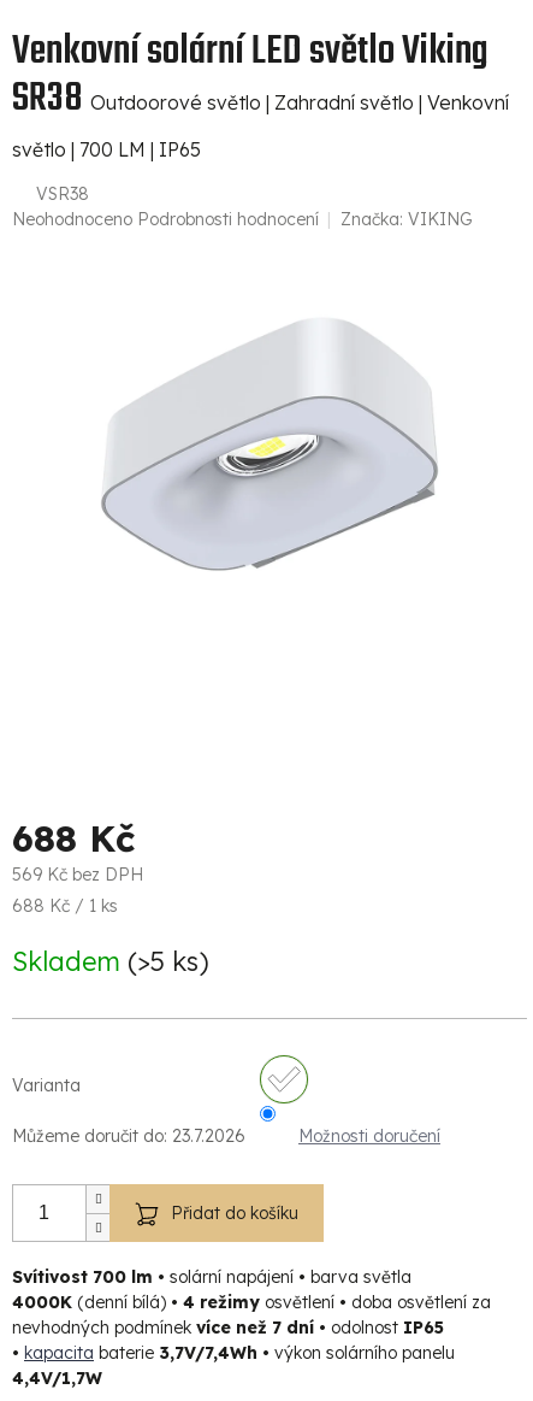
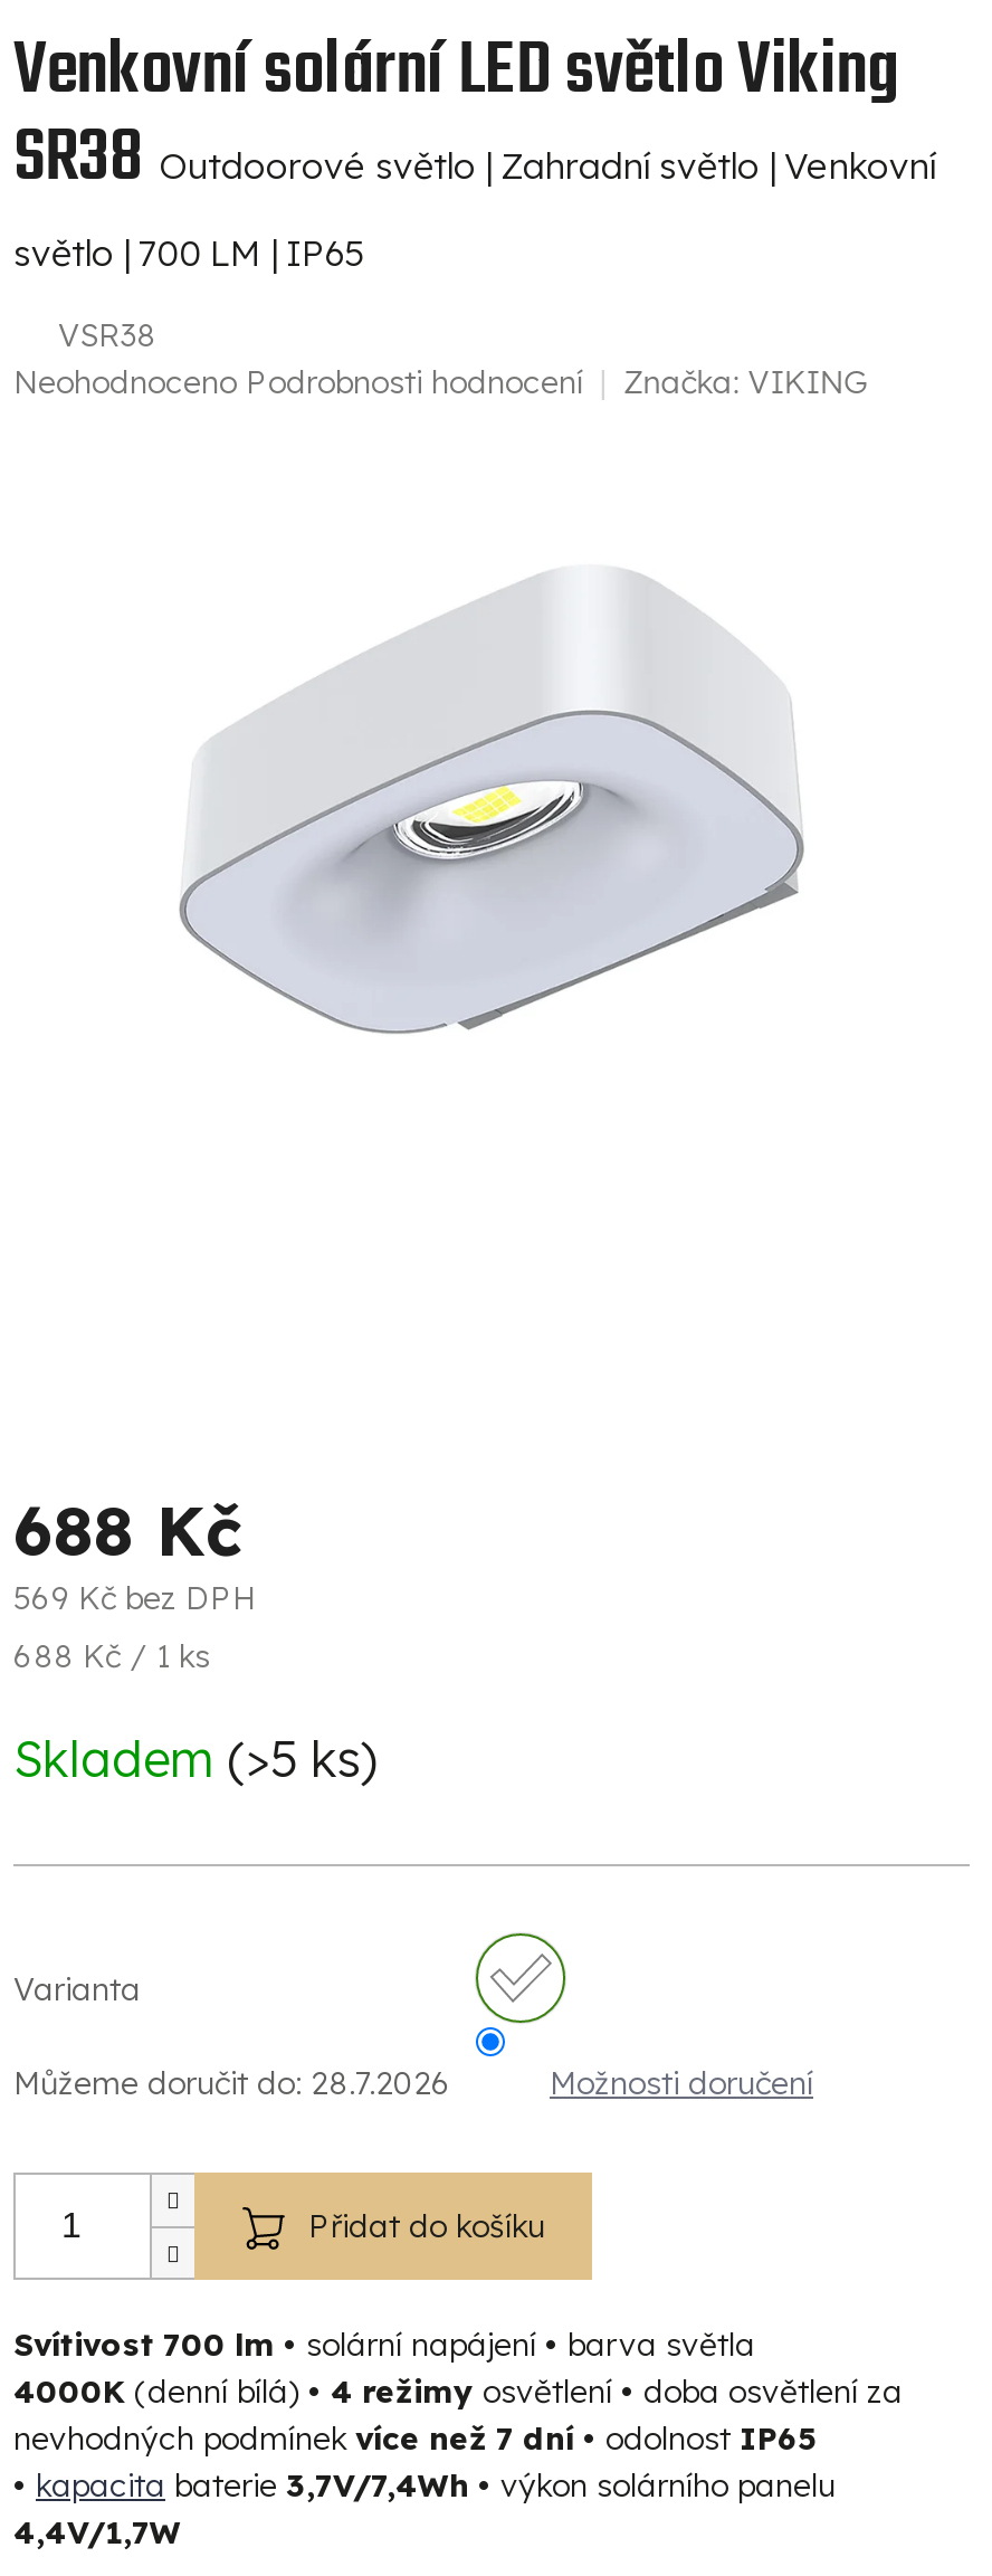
[12,1125,245,1147] Můžeme doručit do: 23.7.2026 -> [13,2063,451,2104] Můžeme doručit do: 28.7.2026

